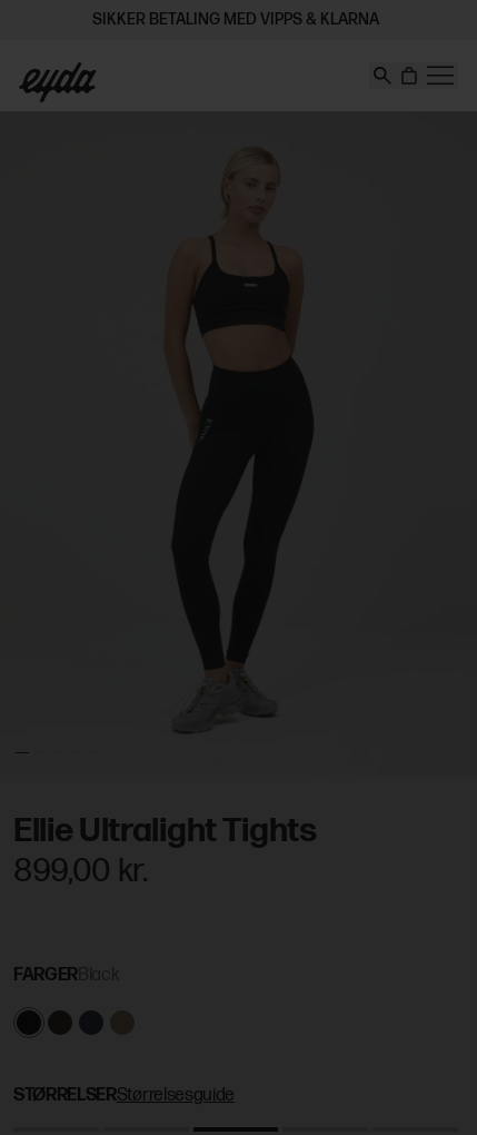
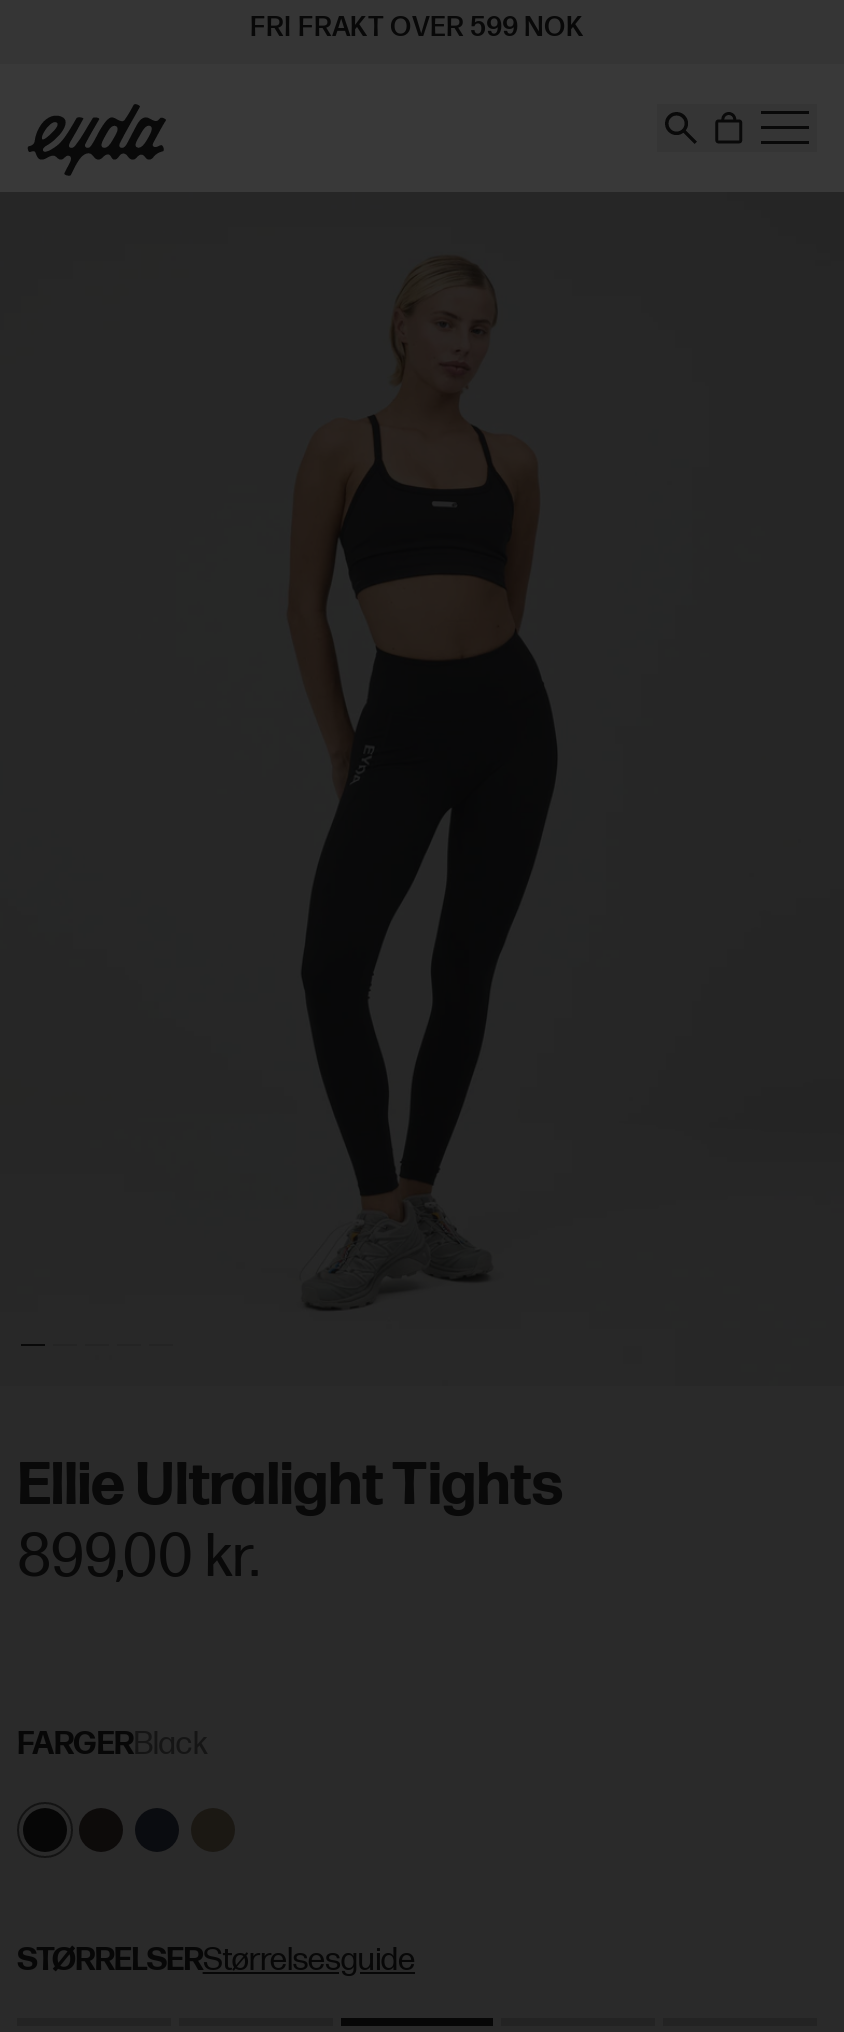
[92,10,379,29] SIKKER BETALING MED VIPPS & KLARNA -> [250,10,584,44] FRI FRAKT OVER 599 NOK

